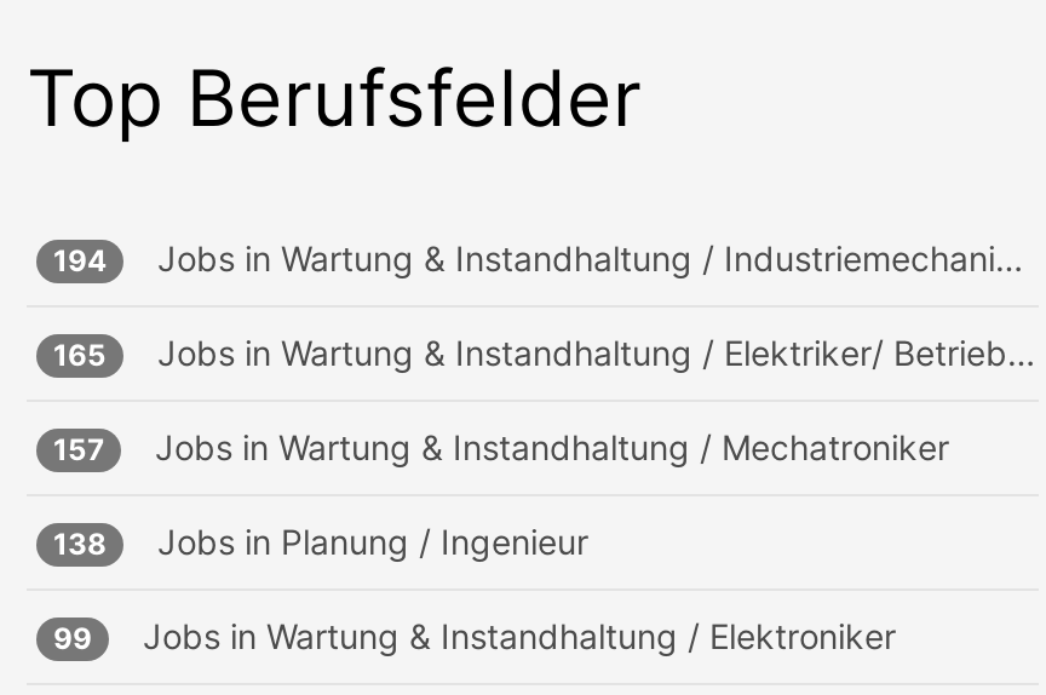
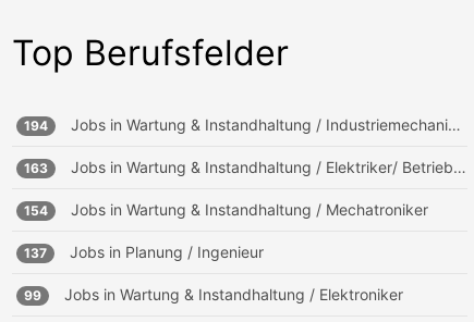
[53,337,107,373] 165 -> [24,160,48,176] 163
[53,426,949,468] 157 Jobs in Wartung & Instandhaltung / Mechatroniker -> [24,200,428,219] 154 Jobs in Wartung & Instandhaltung / Mechatroniker
[53,521,588,562] 138 Jobs in Planung / Ingenieur -> [24,243,264,261] 137 Jobs in Planung / Ingenieur

